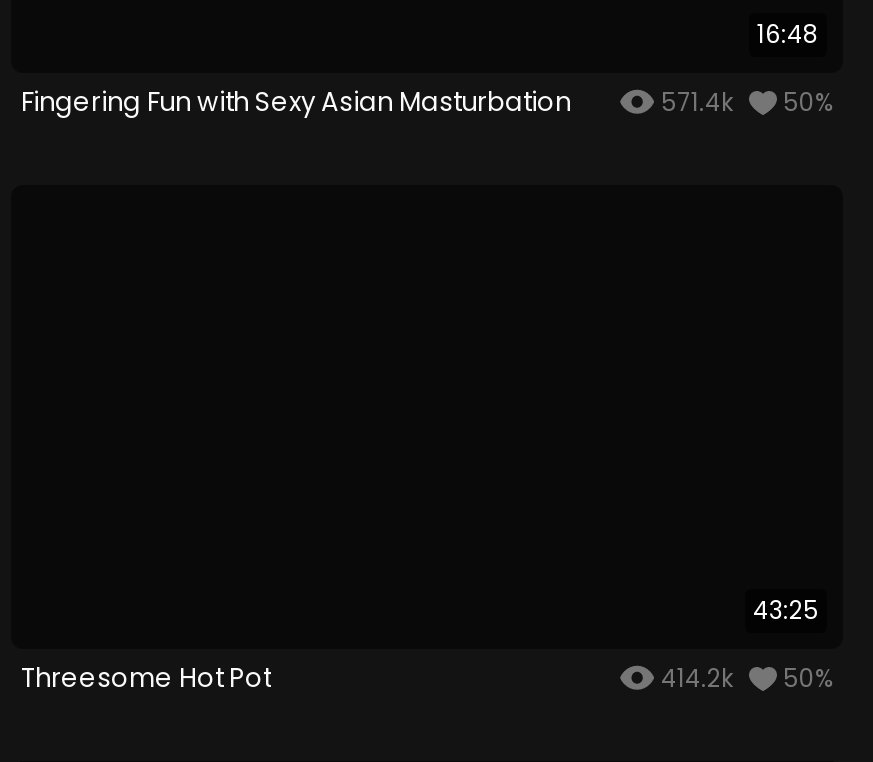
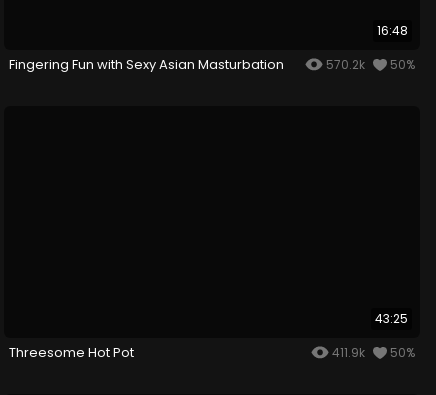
[655,85,833,119] 571.4k 50% -> [323,56,415,73] 570.2k 50%
[655,660,833,694] 414.2k 50% -> [329,344,415,361] 411.9k 50%

